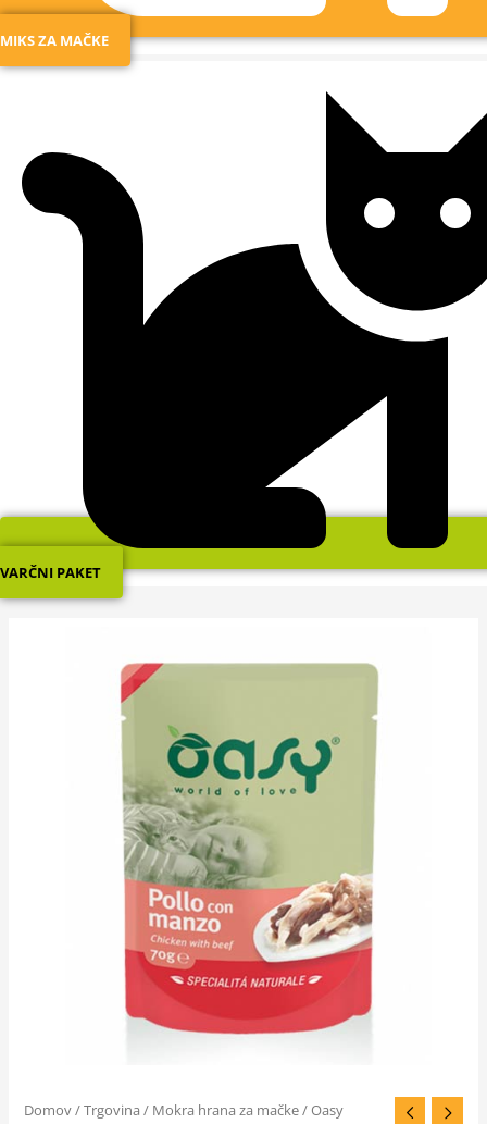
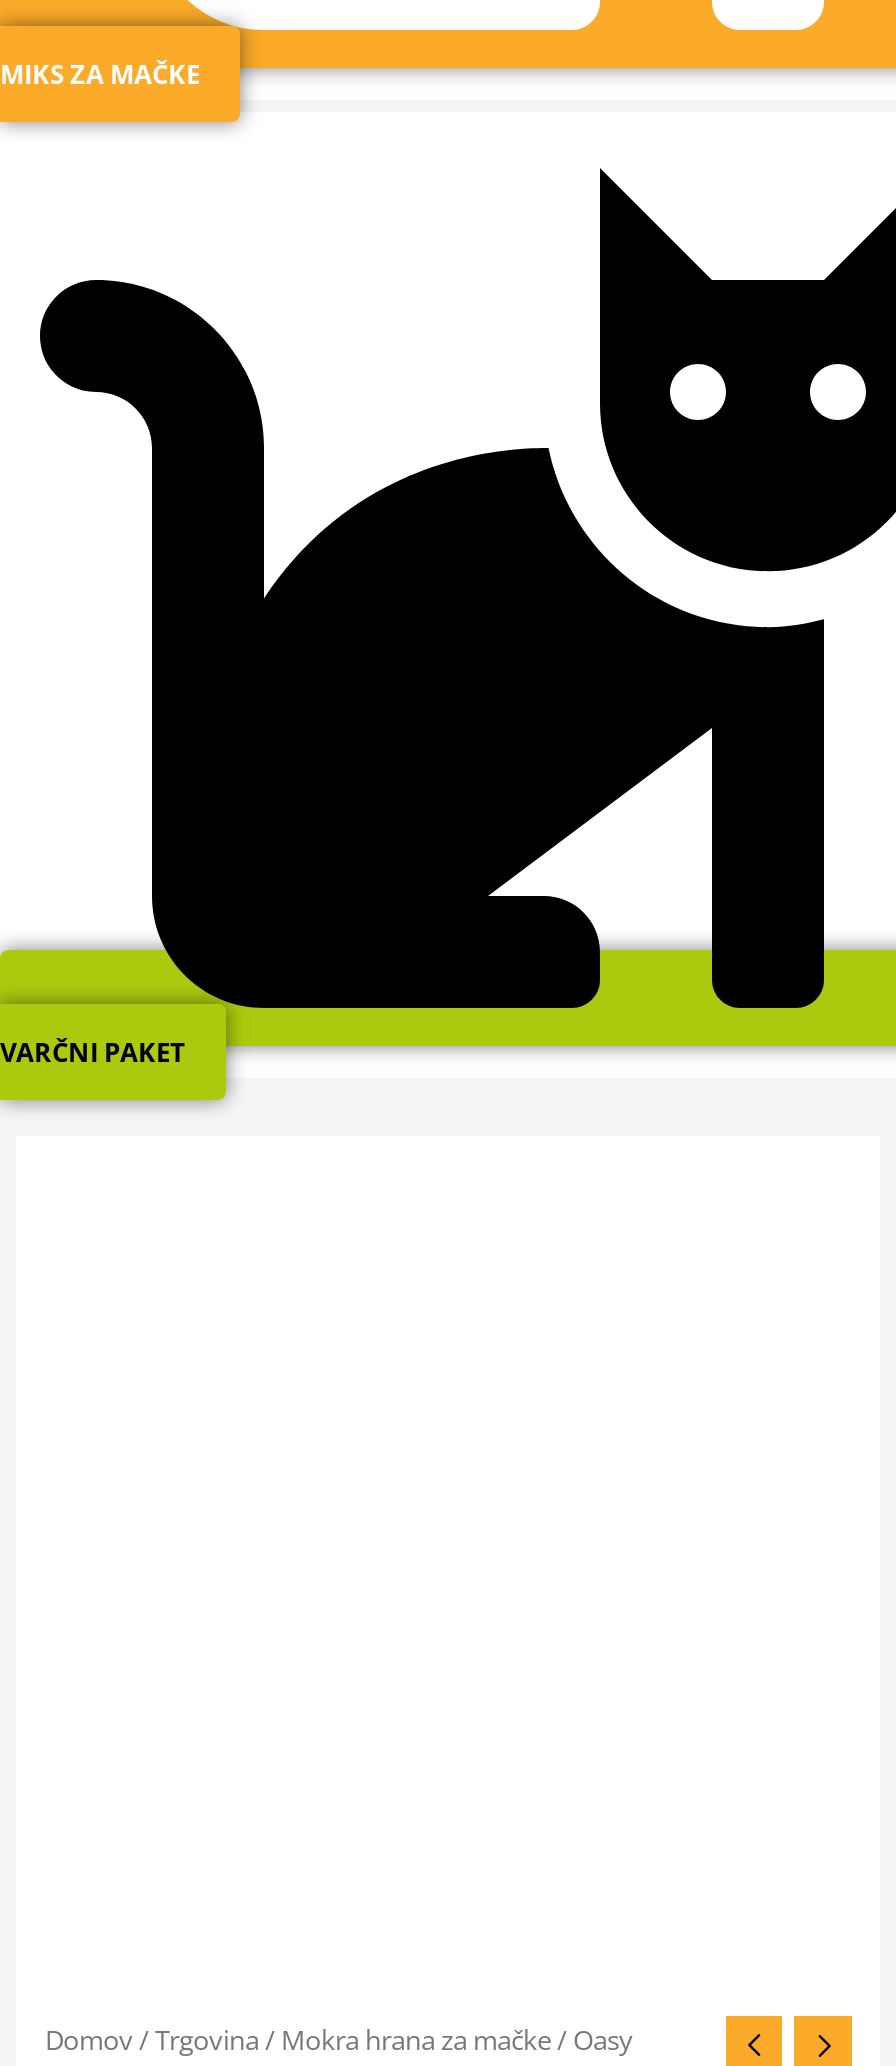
[120,662,379,1036] [image] -> none

